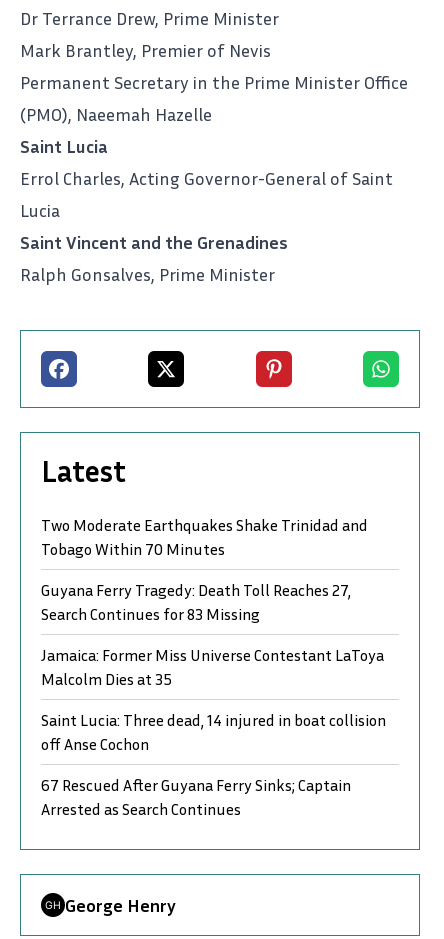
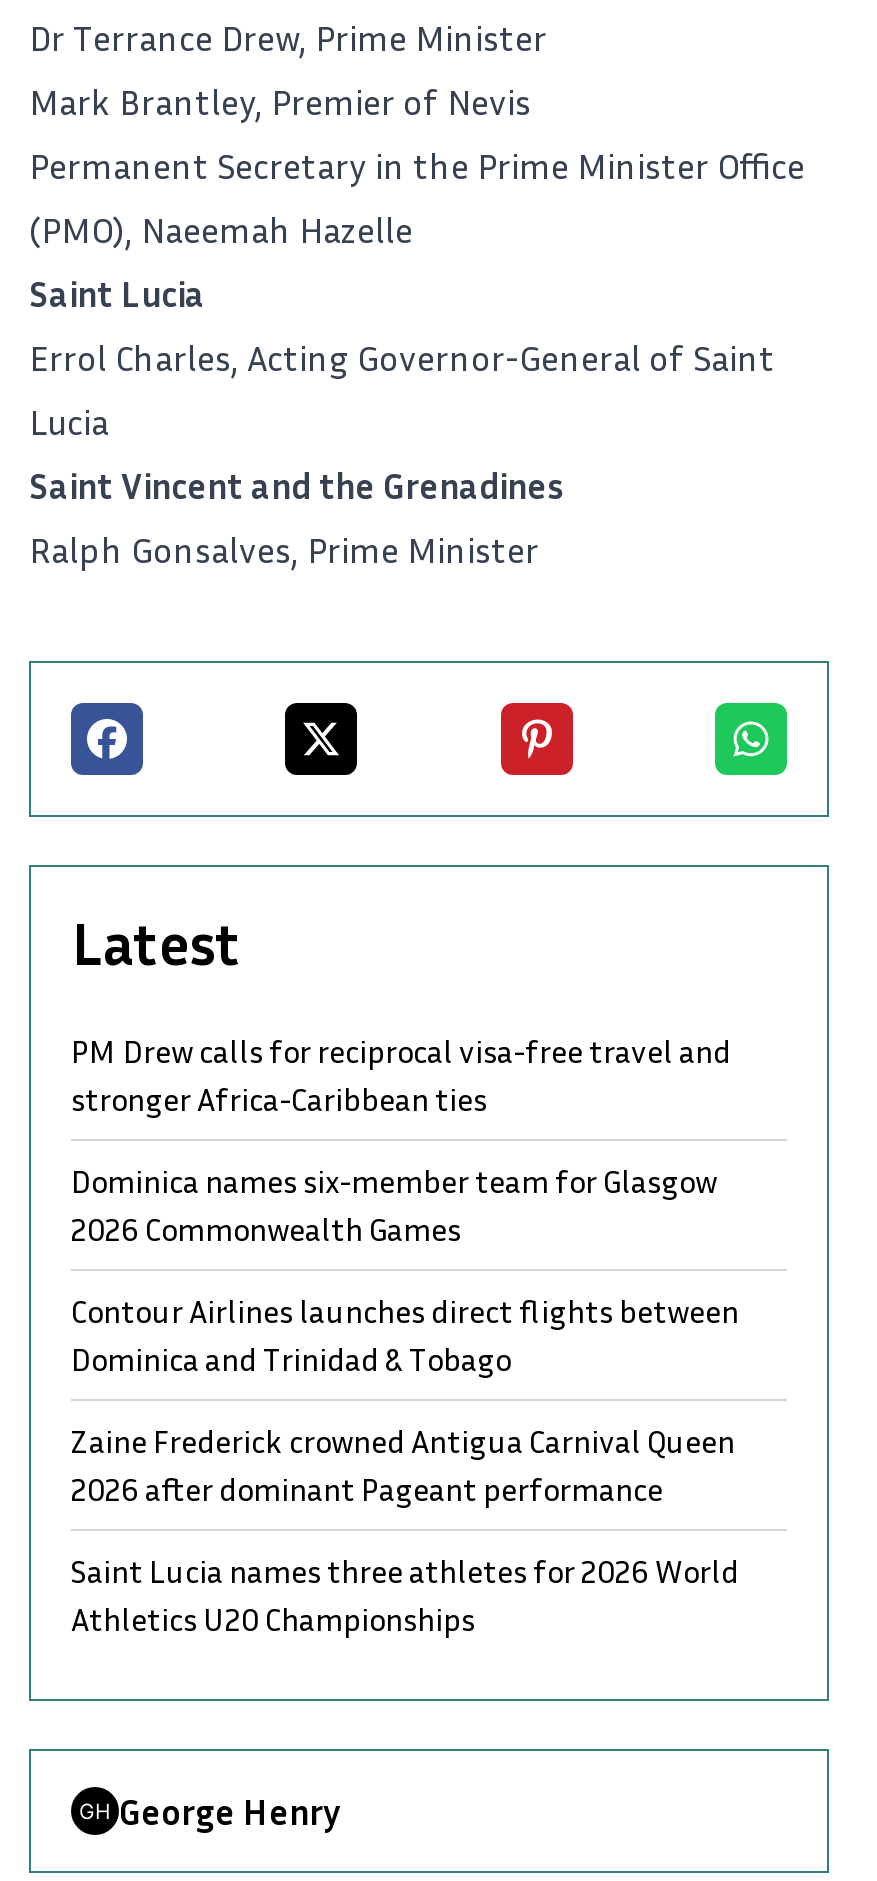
[41,515,368,559] Two Moderate Earthquakes Shake Trinidad and | Tobago Within 70 Minutes -> [71,1030,731,1118] PM Drew calls for reciprocal visa-free travel and | stronger Africa-Caribbean ties
[41,580,351,624] Guyana Ferry Tragedy: Death Toll Reaches 27, | Search Continues for 83 Missing -> [71,1160,717,1248] Dominica names six-member team for Glasgow | 2026 Commonwealth Games
[41,645,384,689] Jamaica: Former Miss Universe Contestant LaToya | Malcolm Dies at 35 -> [71,1290,739,1378] Contour Airlines launches direct flights between | Dominica and Trinidad & Tobago
[41,710,386,754] Saint Lucia: Three dead, 14 injured in boat collision | off Anse Cochon -> [71,1420,735,1508] Zaine Frederick crowned Antigua Carnival Queen | 2026 after dominant Pageant performance
[41,775,351,819] 67 Rescued After Guyana Ferry Sinks; Captain | Arrested as Search Continues -> [71,1550,739,1638] Saint Lucia names three athletes for 2026 World | Athletics U20 Championships

